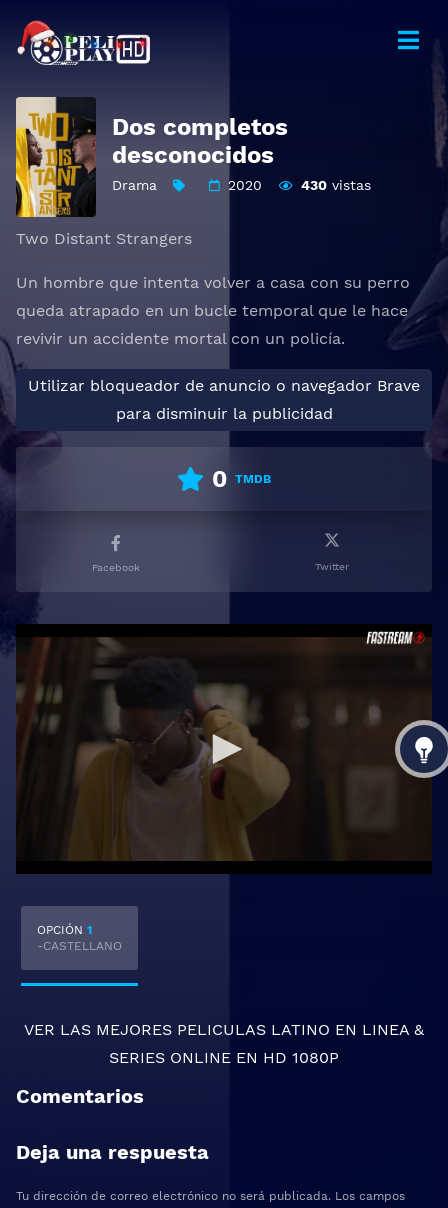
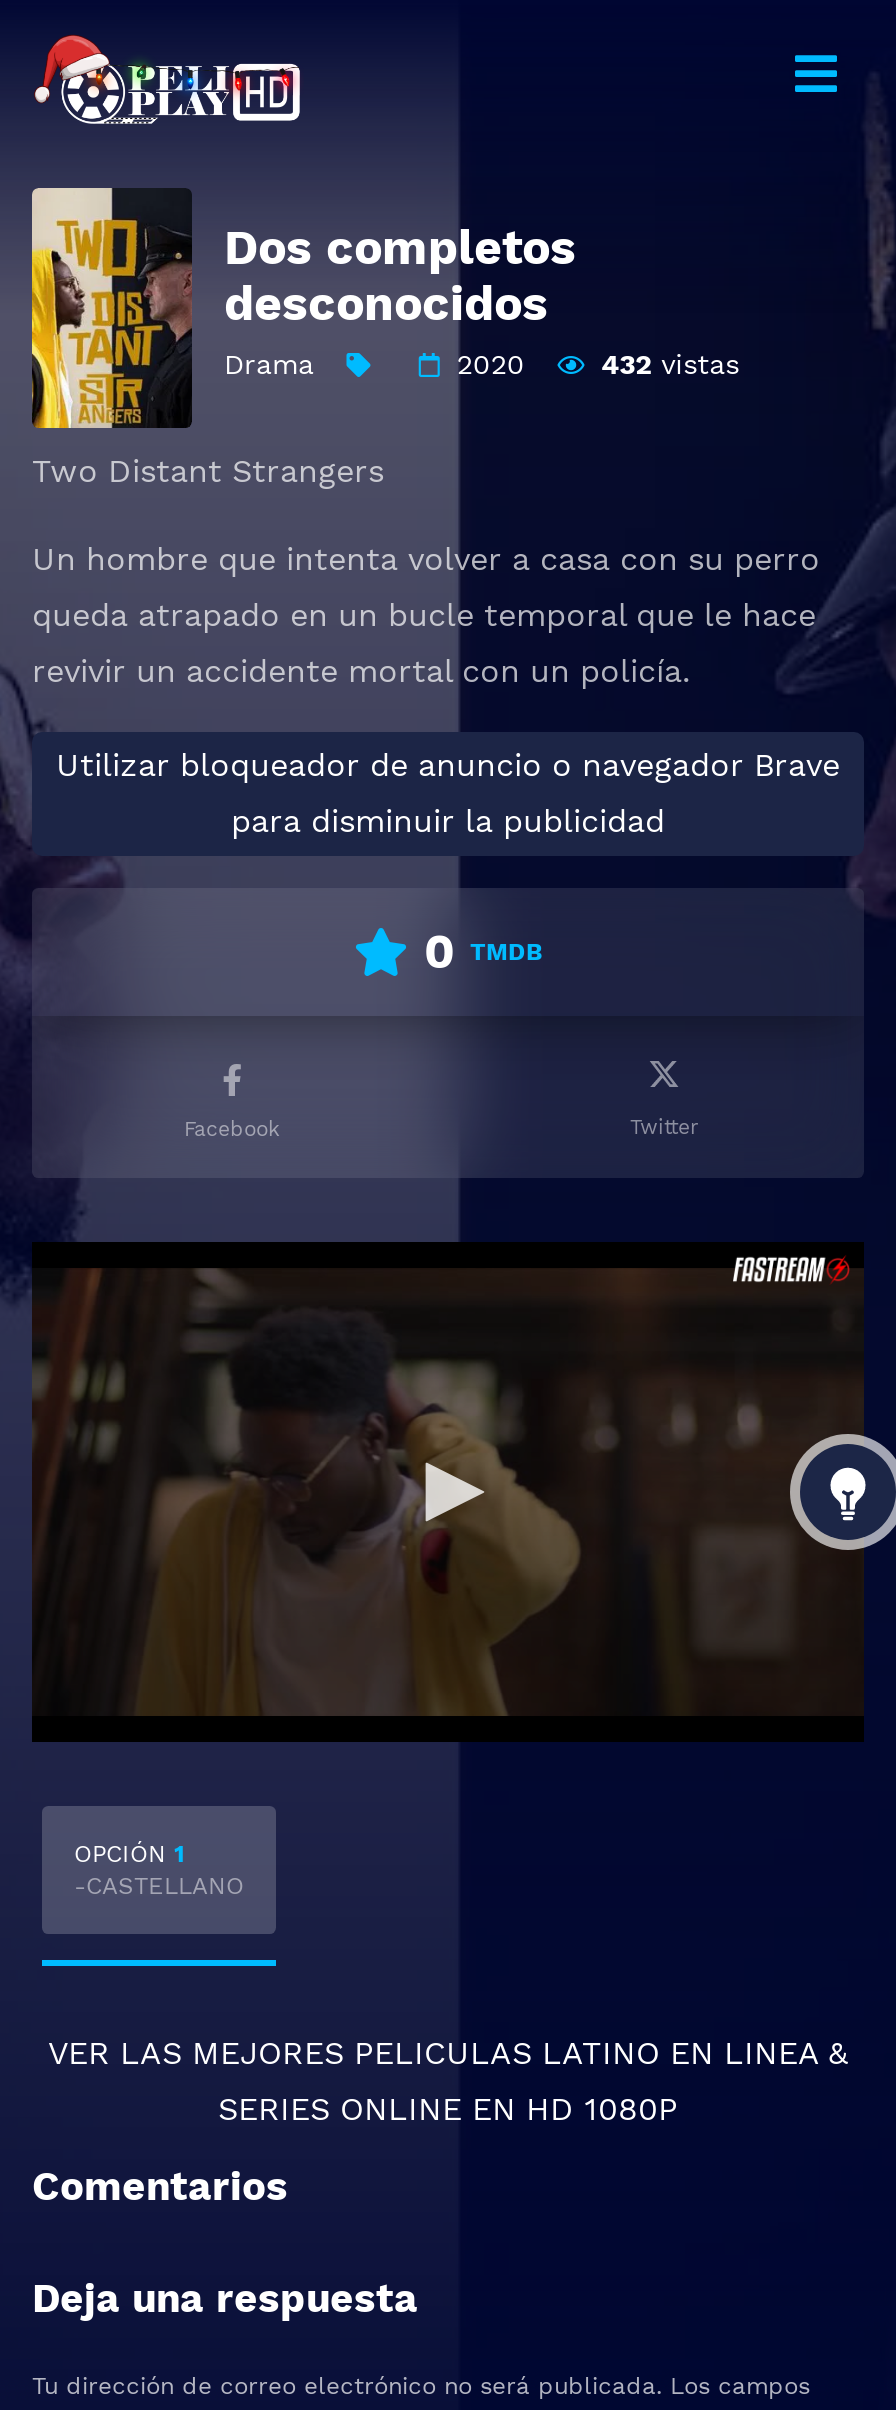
[301,177,371,193] 430 vistas -> [601,348,739,380] 432 vistas

